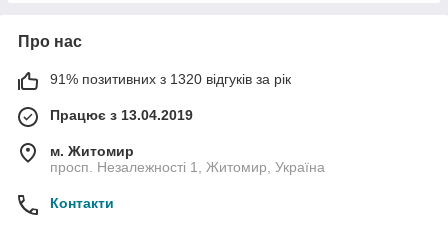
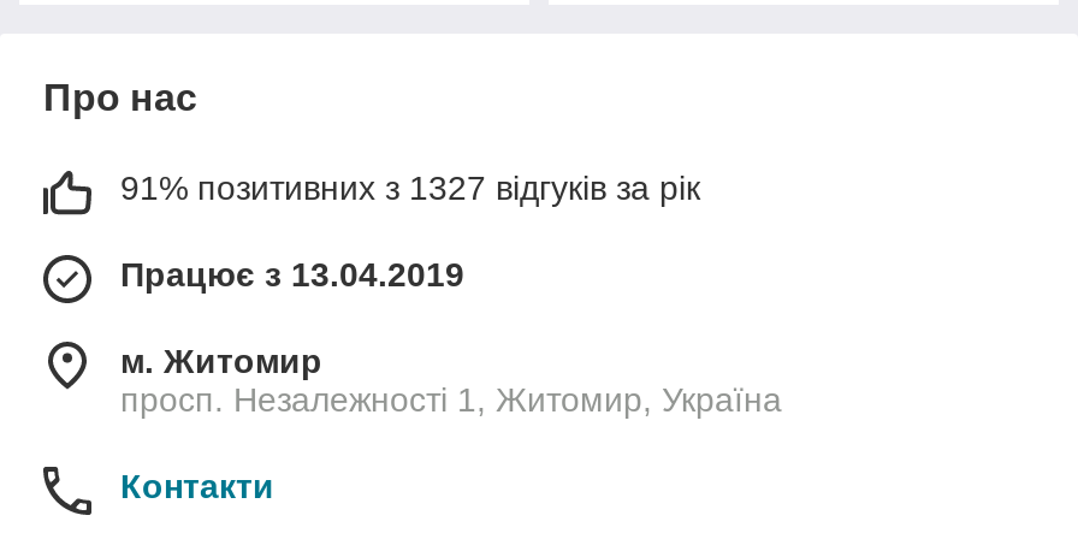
[50,71,291,87] 91% позитивних з 1320 відгуків за рік -> [120,169,700,208] 91% позитивних з 1327 відгуків за рік

